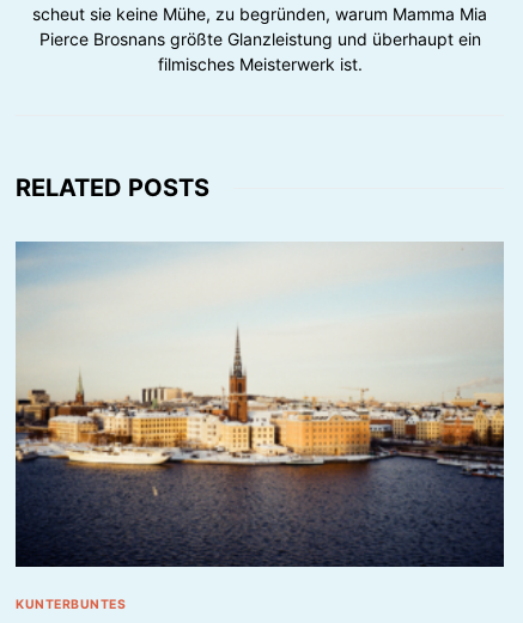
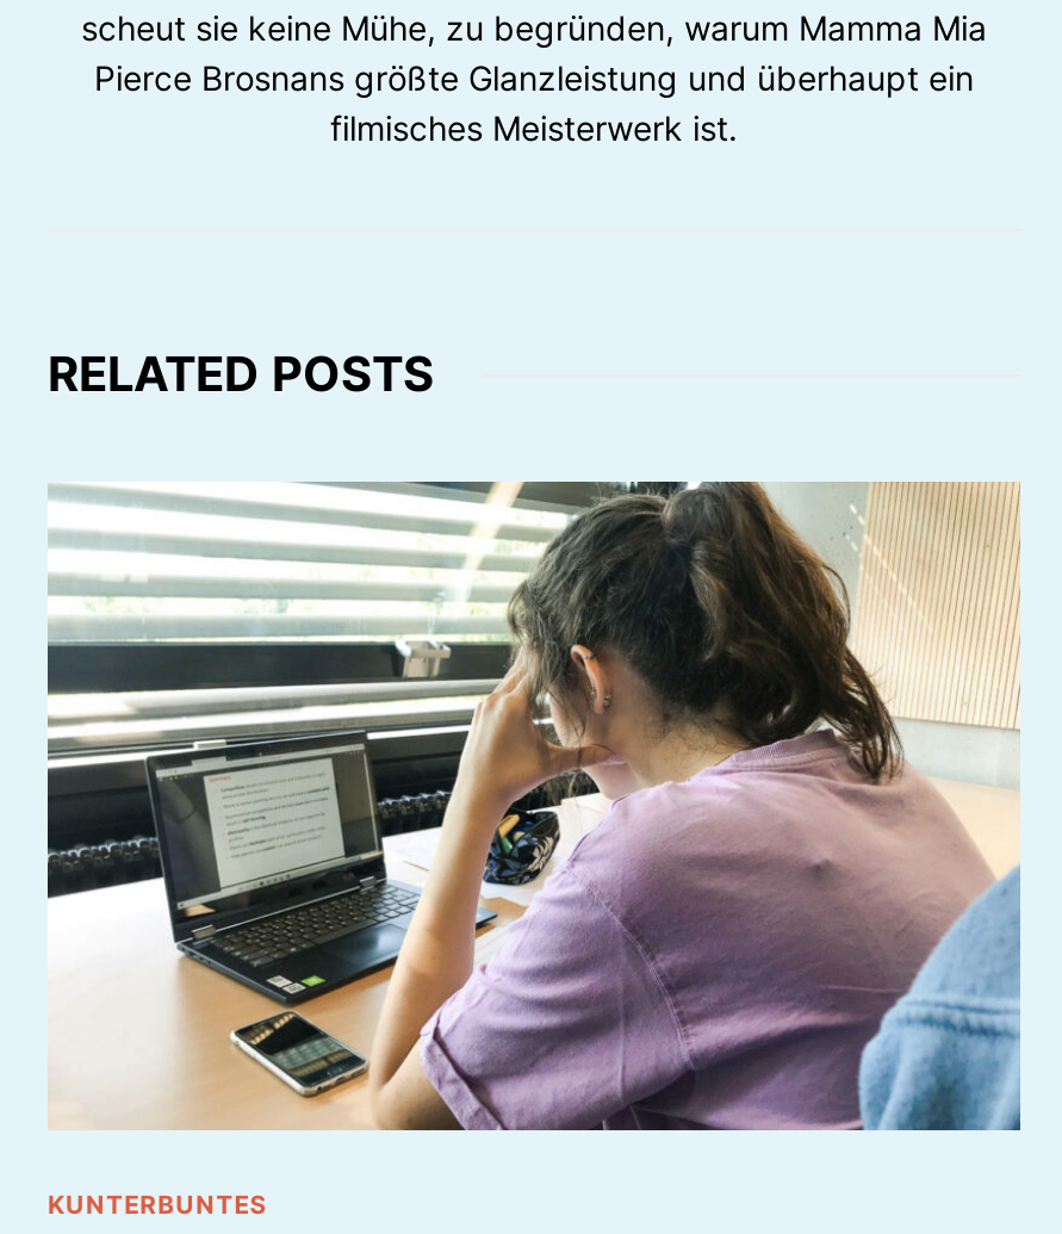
[14,240,505,568] [image] -> [45,479,1023,1133] [image]

